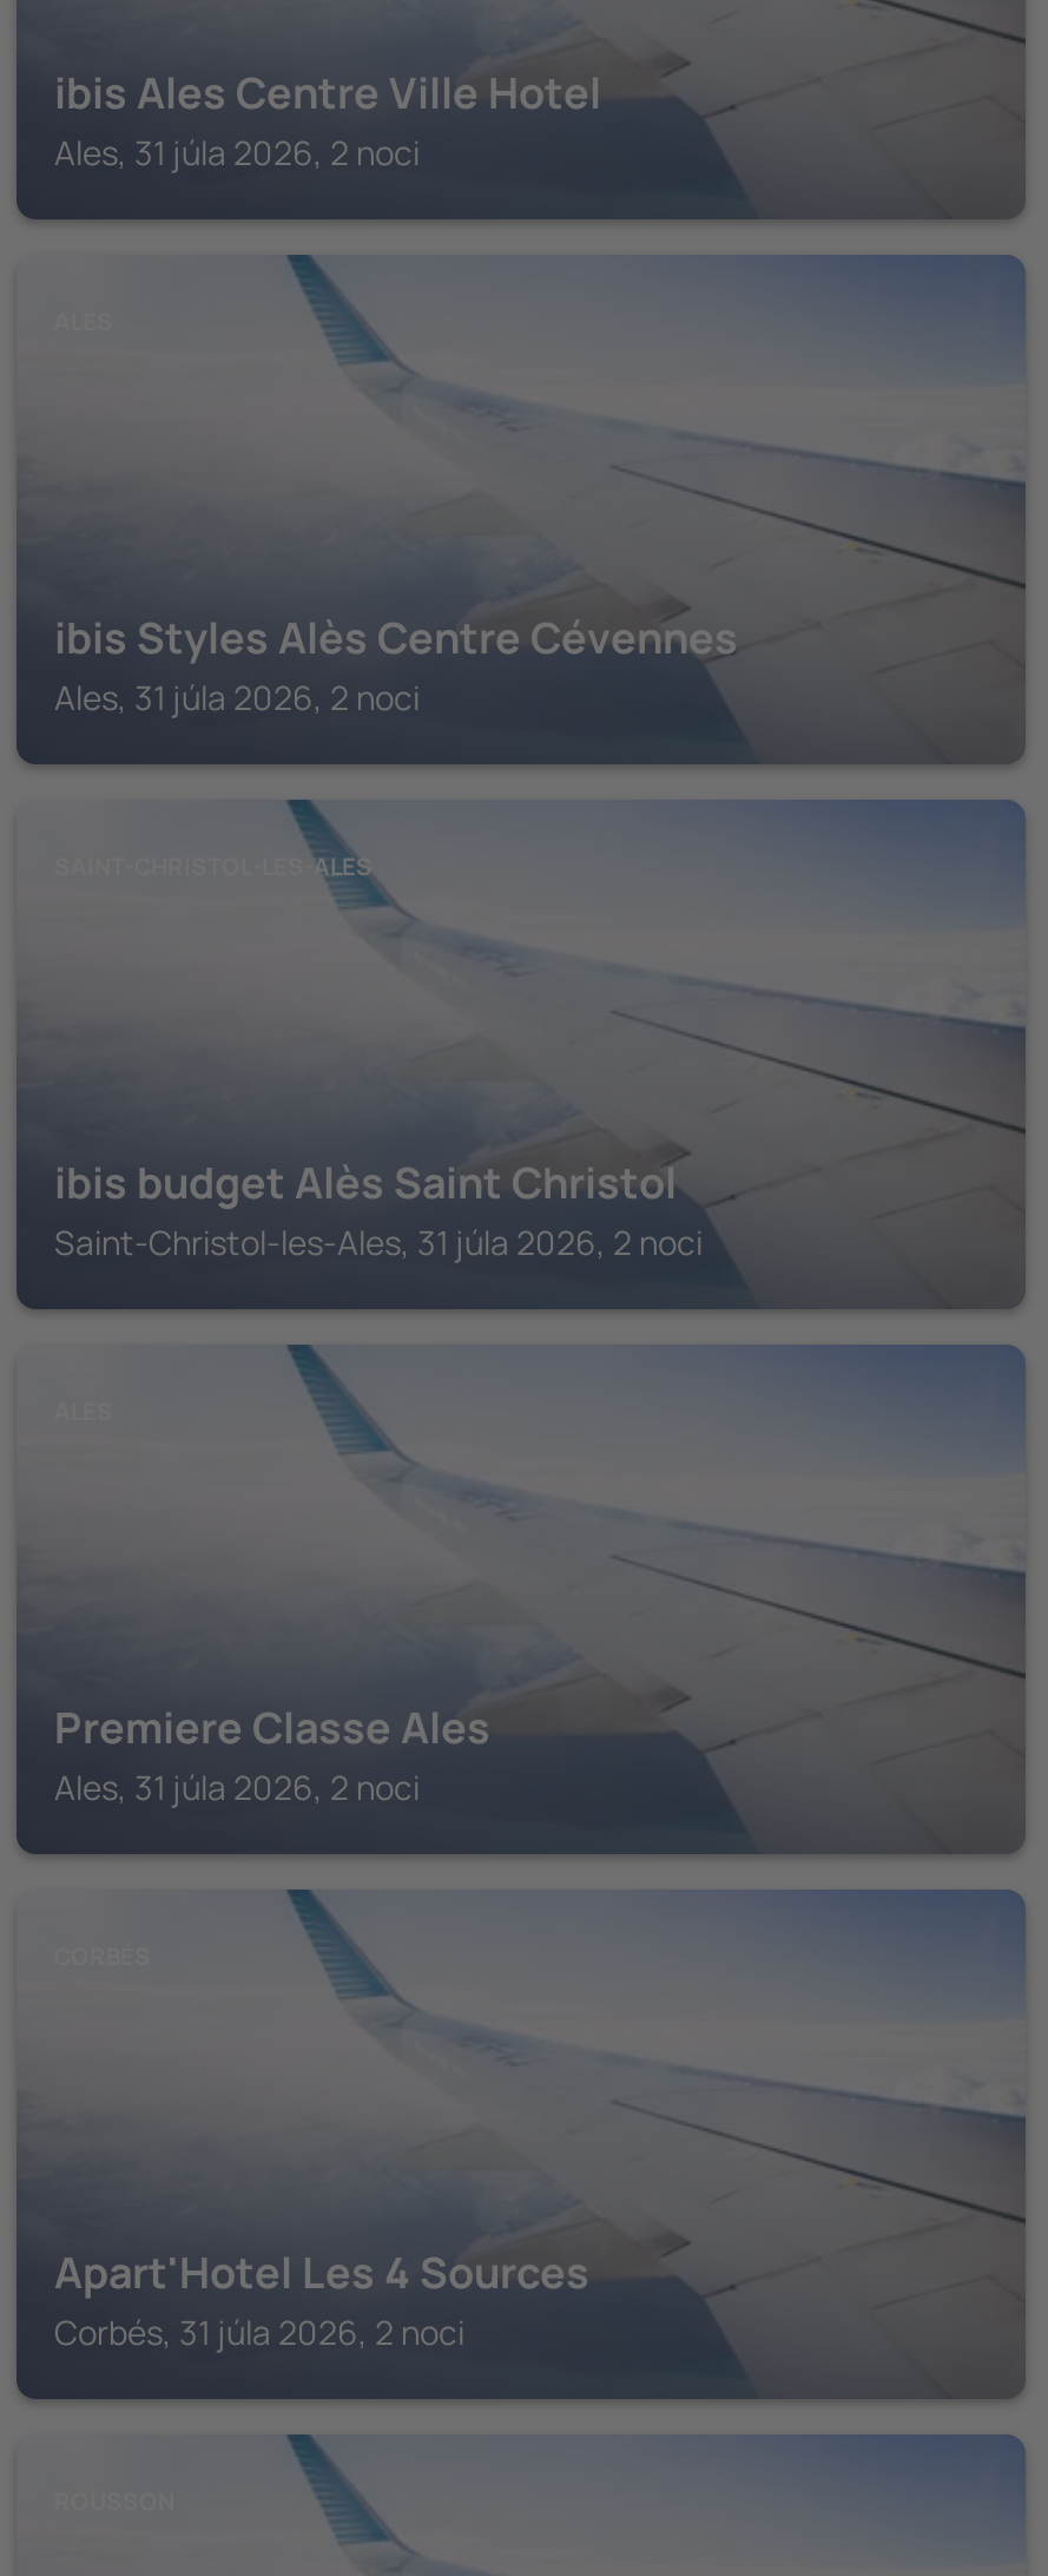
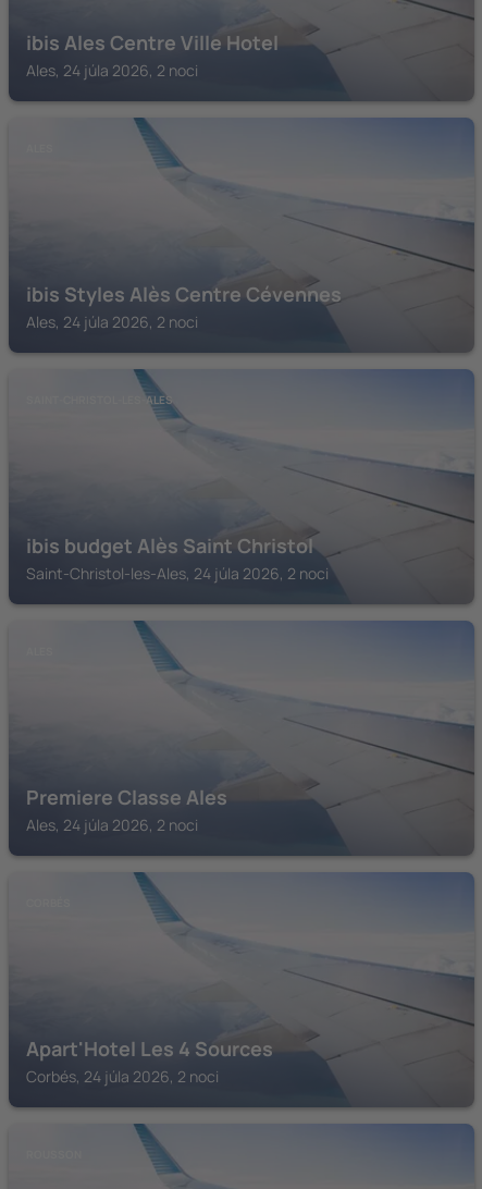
[54,130,420,175] Ales, 31 júla 2026, 2 noci -> [26,60,198,81] Ales, 24 júla 2026, 2 noci
[54,675,420,719] Ales, 31 júla 2026, 2 noci -> [26,311,198,332] Ales, 24 júla 2026, 2 noci
[54,1220,703,1264] Saint-Christol-les-Ales, 31 júla 2026, 2 noci -> [26,563,329,584] Saint-Christol-les-Ales, 24 júla 2026, 2 noci
[54,1765,420,1809] Ales, 31 júla 2026, 2 noci -> [26,814,198,835] Ales, 24 júla 2026, 2 noci
[54,2309,464,2354] Corbés, 31 júla 2026, 2 noci -> [26,1066,219,1087] Corbés, 24 júla 2026, 2 noci

